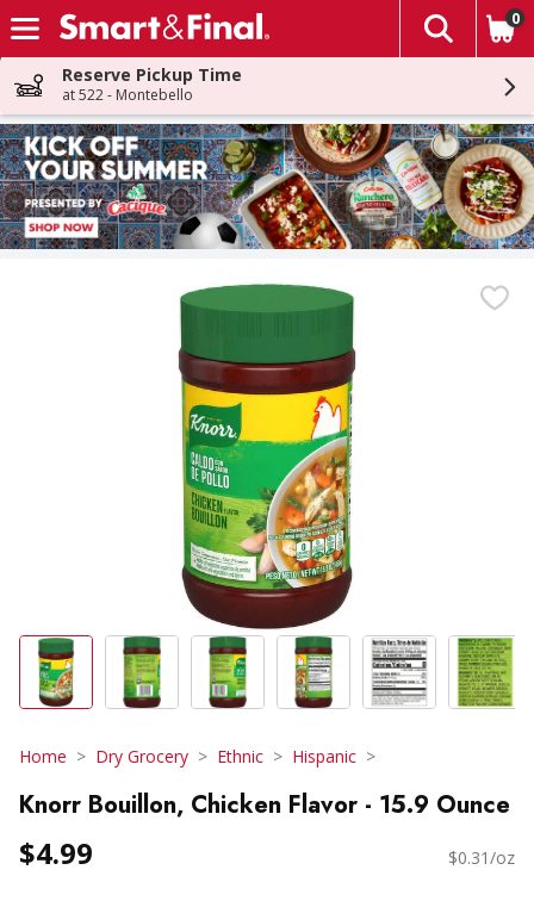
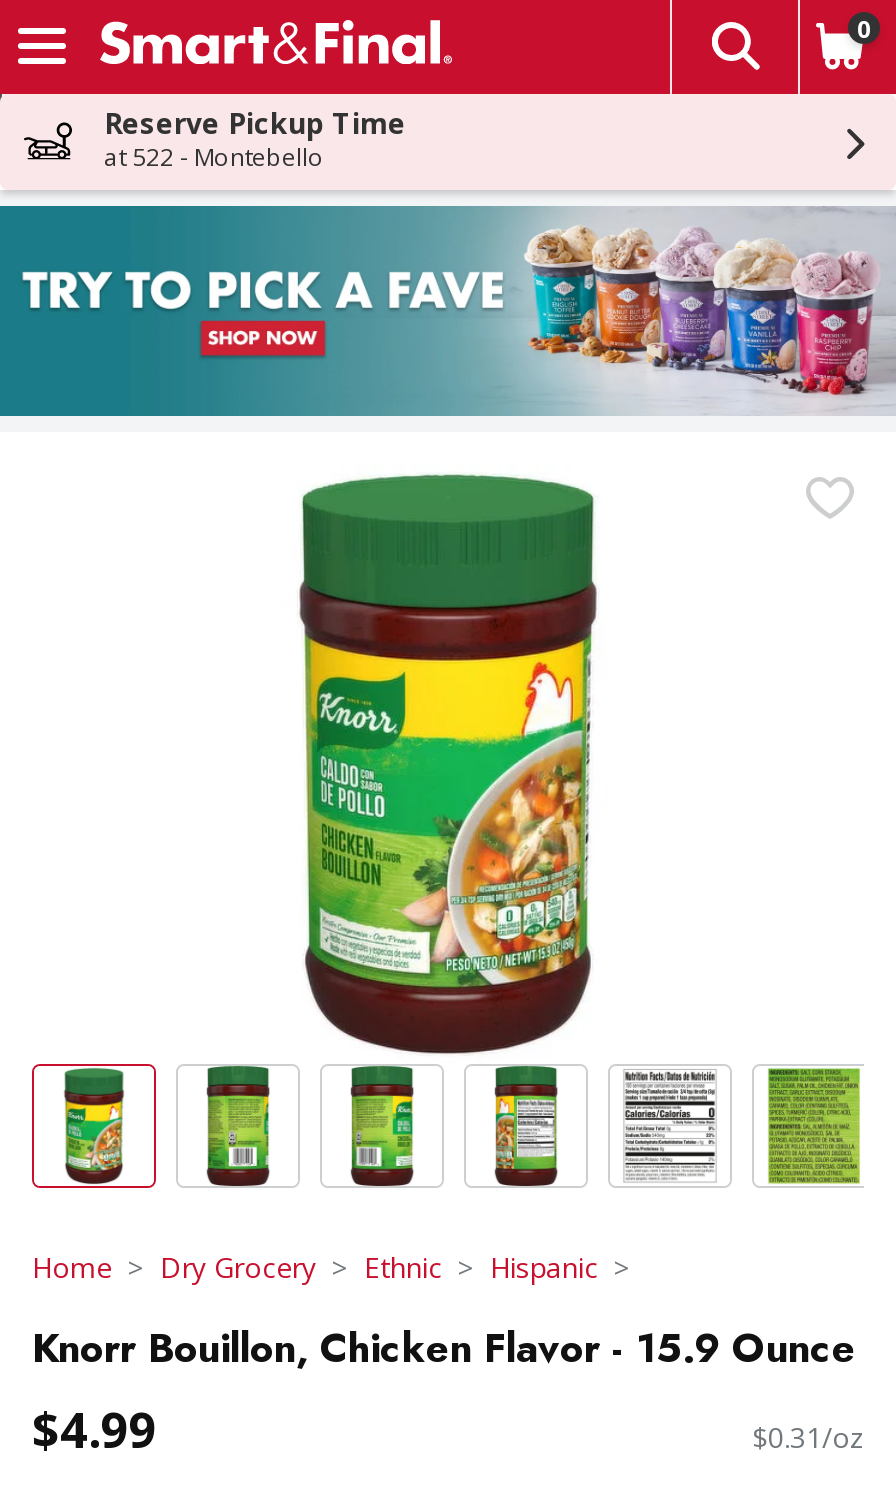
[4,123,530,250] [image] -> [6,204,890,418] [image]

